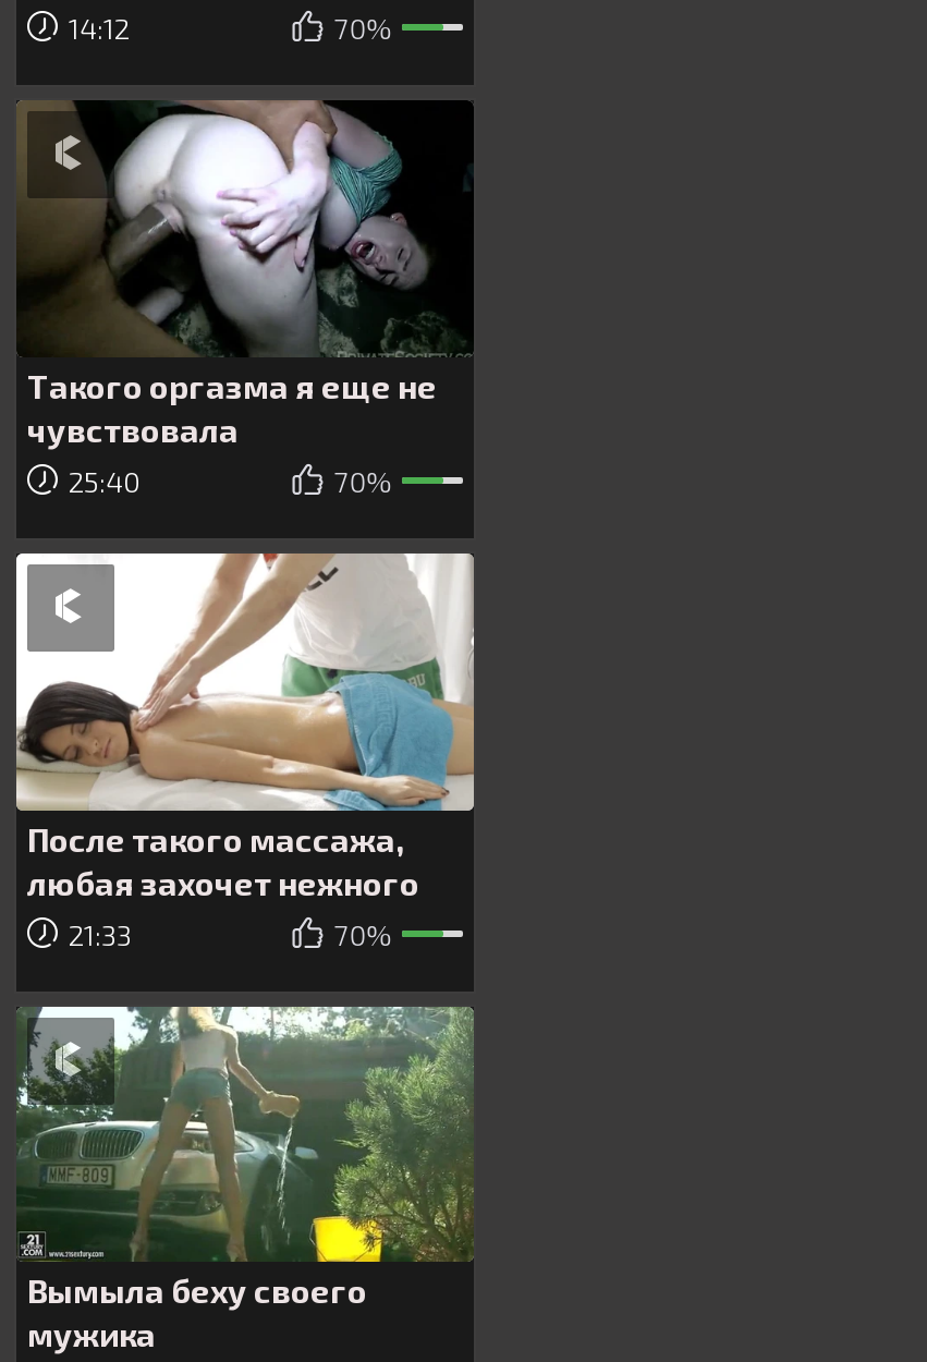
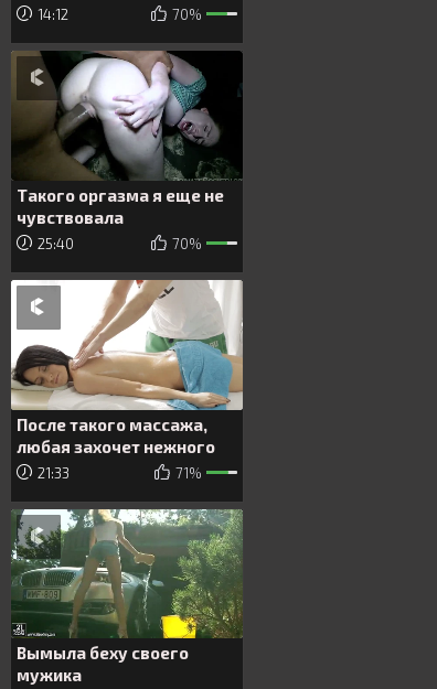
[334,916,393,951] 70% -> [175,464,202,481] 71%

